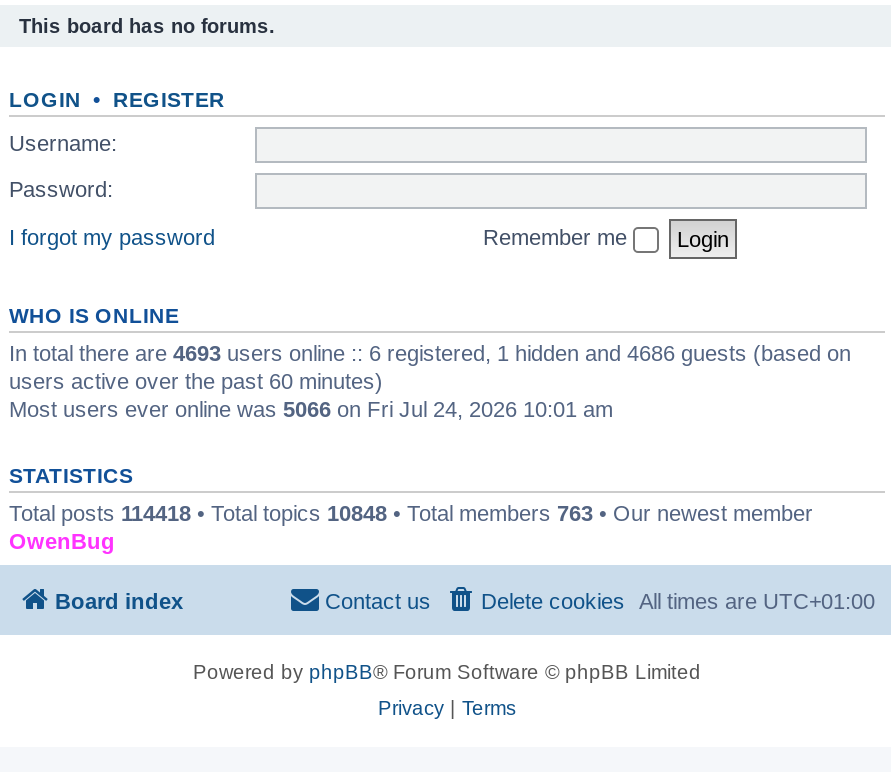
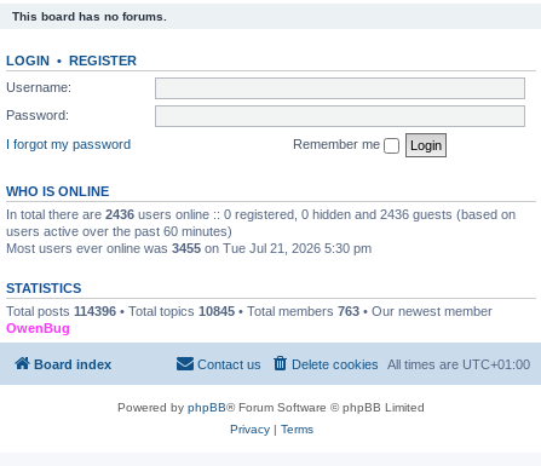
[9,340,851,364] In total there are 4693 users online :: 6 registered, 1 hidden and 4686 guests (based on -> [6,206,516,221] In total there are 2436 users online :: 0 registered, 0 hidden and 2436 guests (based on
[9,396,613,420] Most users ever online was 5066 on Fri Jul 24, 2026 10:01 am -> [6,240,372,255] Most users ever online was 3455 on Tue Jul 21, 2026 5:30 pm
[9,500,813,524] Total posts 114418 • Total topics 10848 • Total members 763 • Our newest member -> [6,303,493,318] Total posts 114396 • Total topics 10845 • Total members 763 • Our newest member

